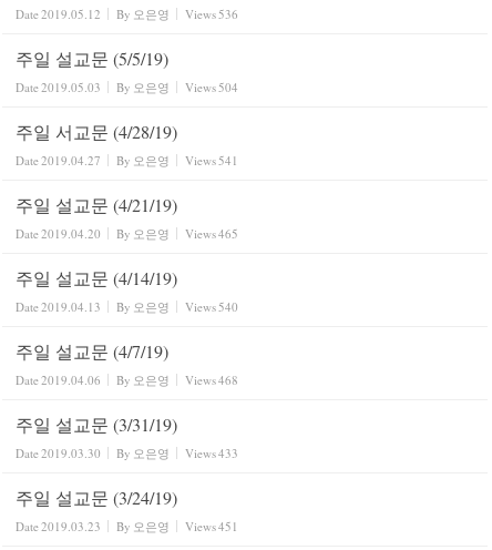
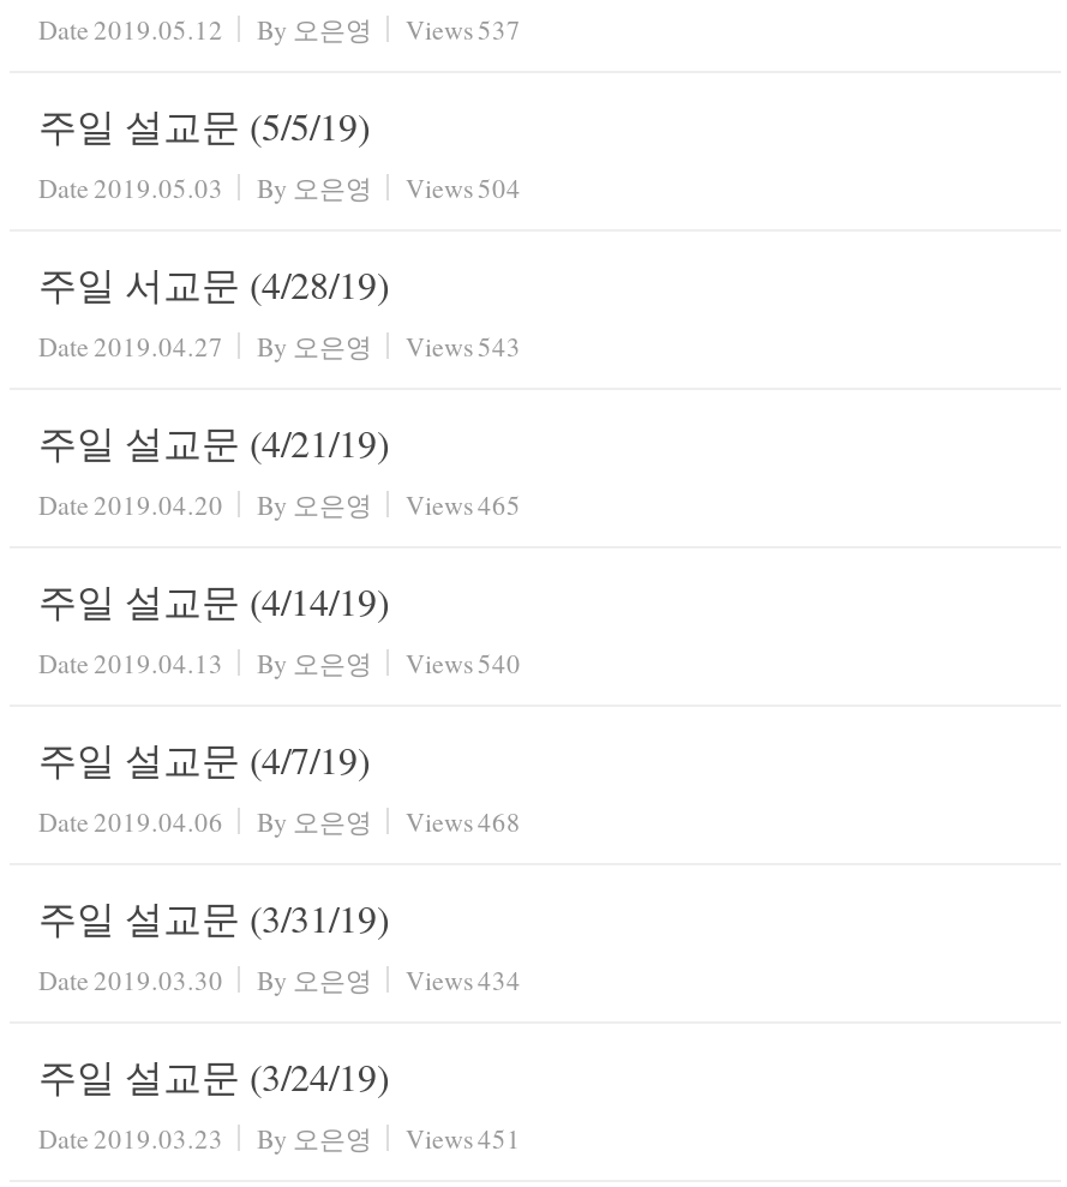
[16,6,238,22] Date 2019.05.12 By 오은영 Views 536 -> [38,11,521,47] Date 2019.05.12 By 오은영 Views 537
[16,152,238,169] Date 2019.04.27 By 오은영 Views 541 -> [38,328,521,364] Date 2019.04.27 By 오은영 Views 543
[16,445,238,461] Date 2019.03.30 By 오은영 Views 433 -> [38,961,521,997] Date 2019.03.30 By 오은영 Views 434

